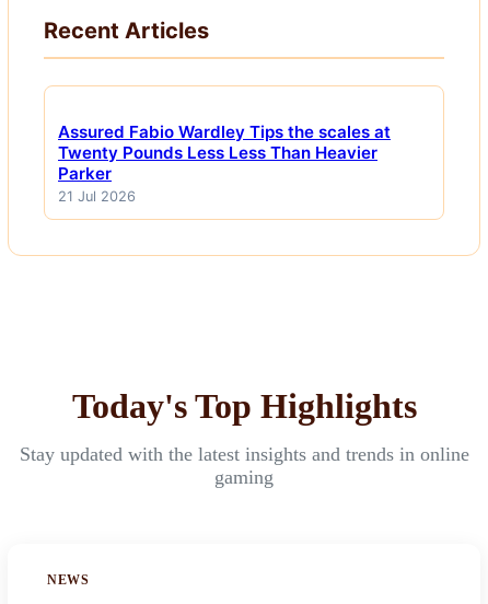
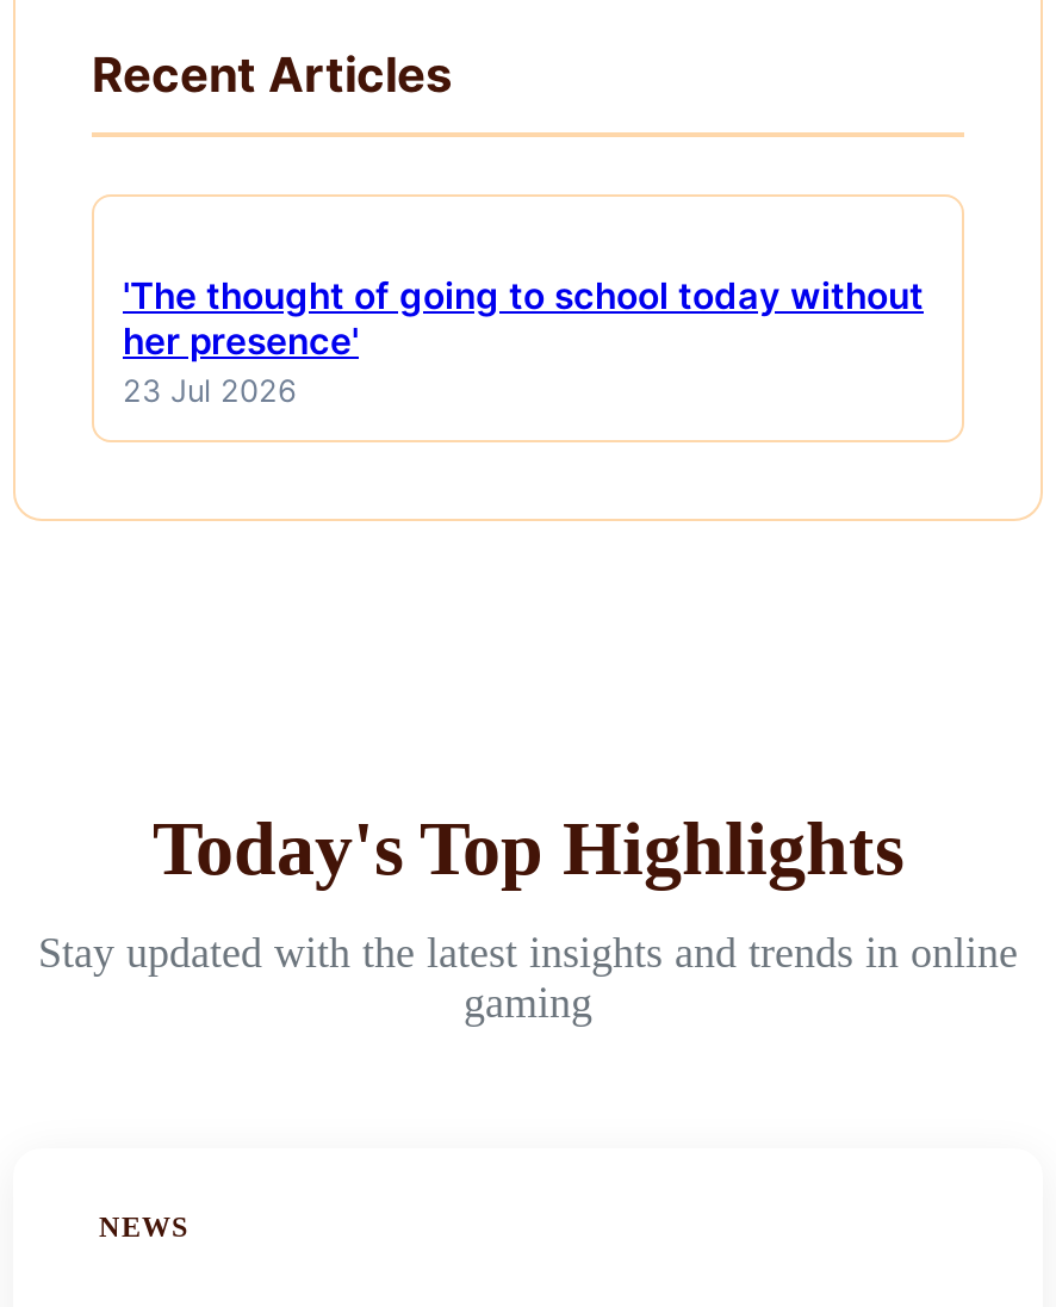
[58,121,391,205] Assured Fabio Wardley Tips the scales at | Twenty Pounds Less Less Than Heavier | Parker | 21 Jul 2026 -> [123,273,924,409] 'The thought of going to school today without | her presence' | 23 Jul 2026

